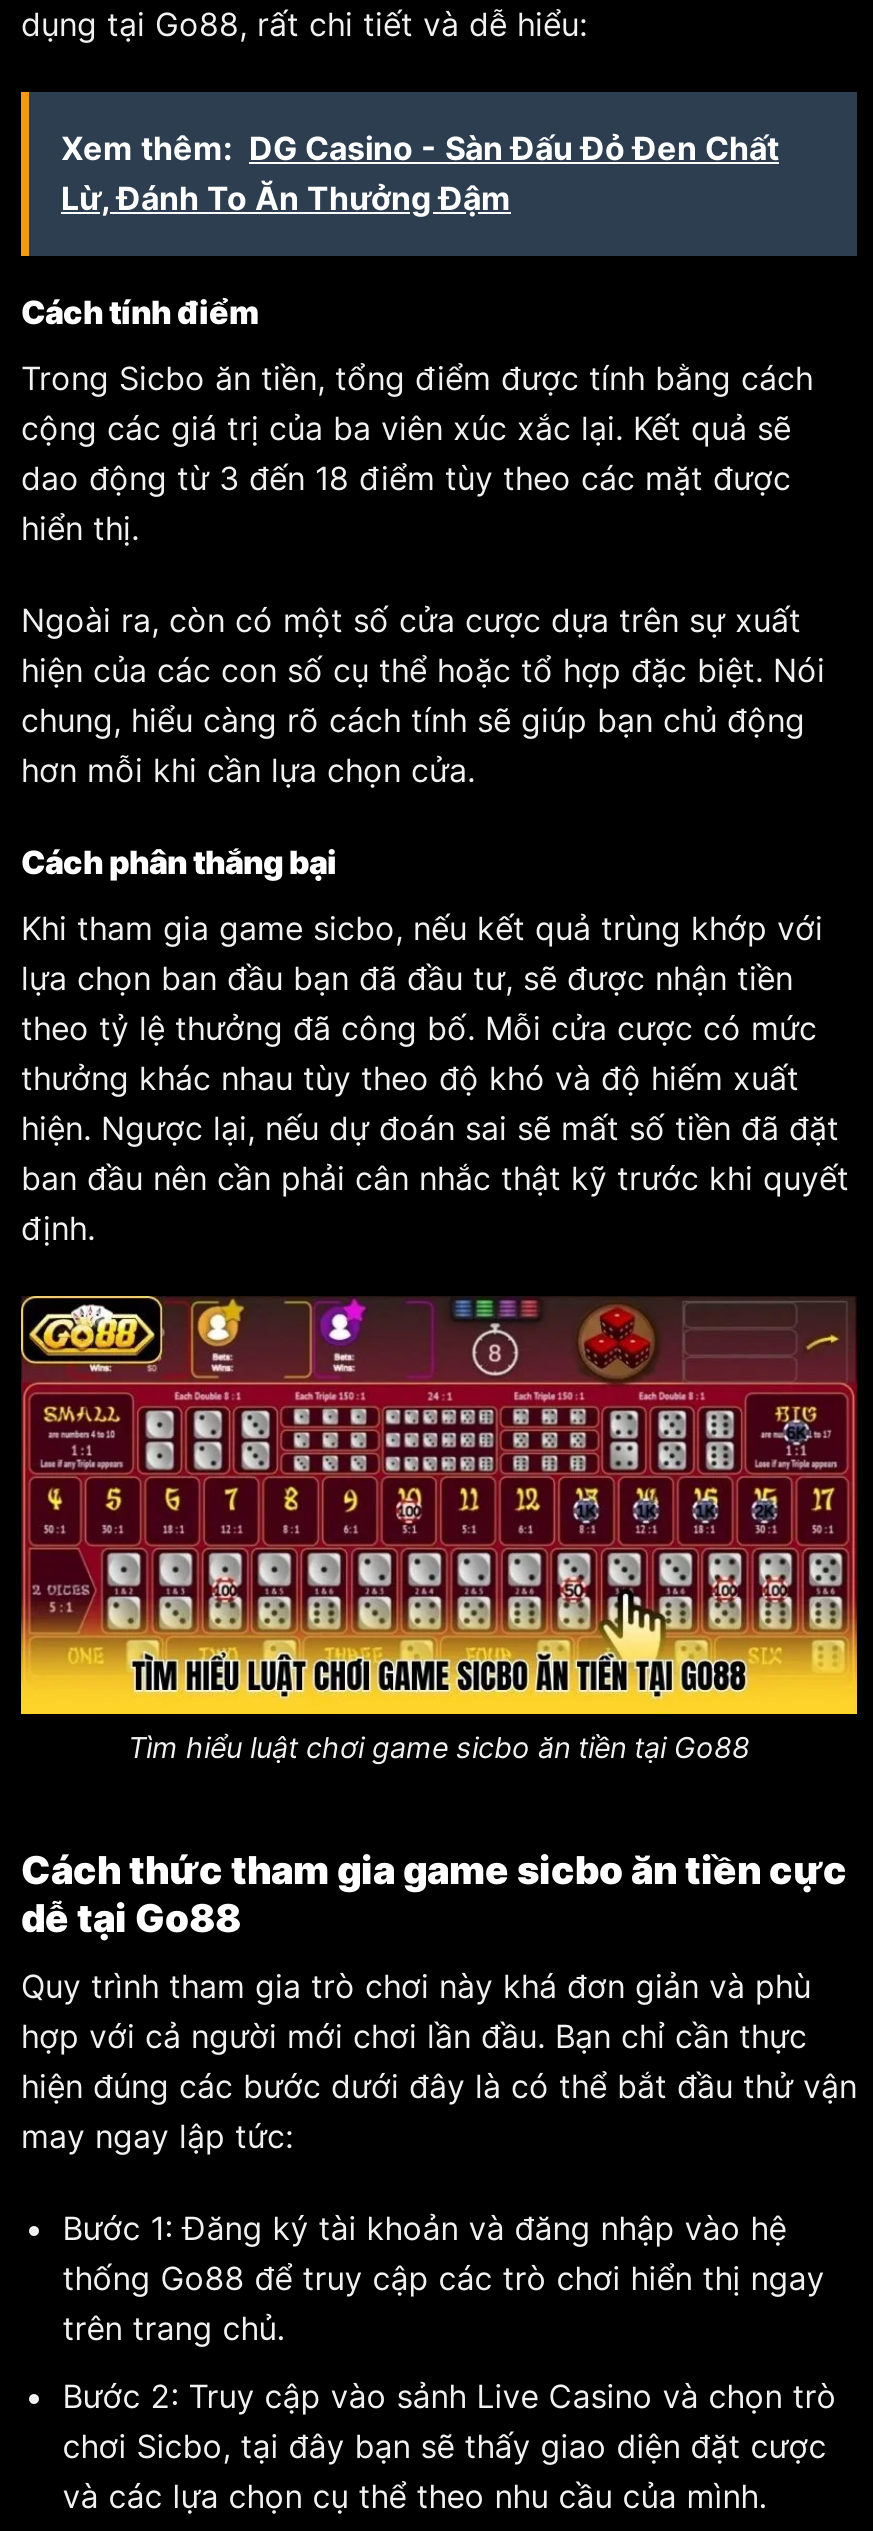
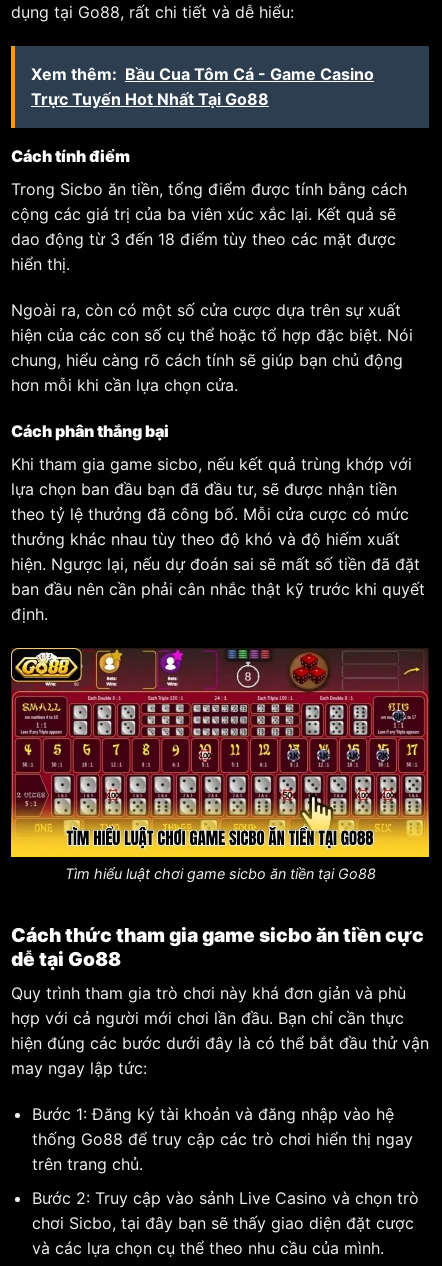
[61,129,779,219] Xem thêm: DG Casino - Sàn Đấu Đỏ Đen Chất | Lừ, Đánh To Ăn Thưởng Đậm -> [31,64,374,109] Xem thêm: Bầu Cua Tôm Cá - Game Casino | Trực Tuyến Hot Nhất Tại Go88

